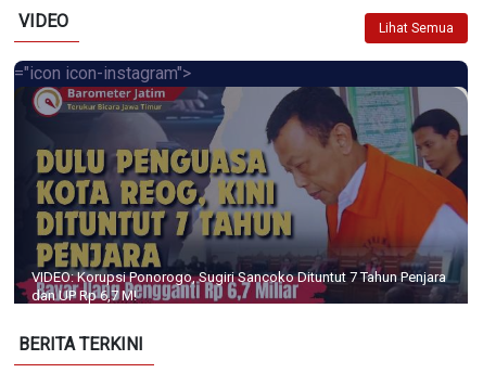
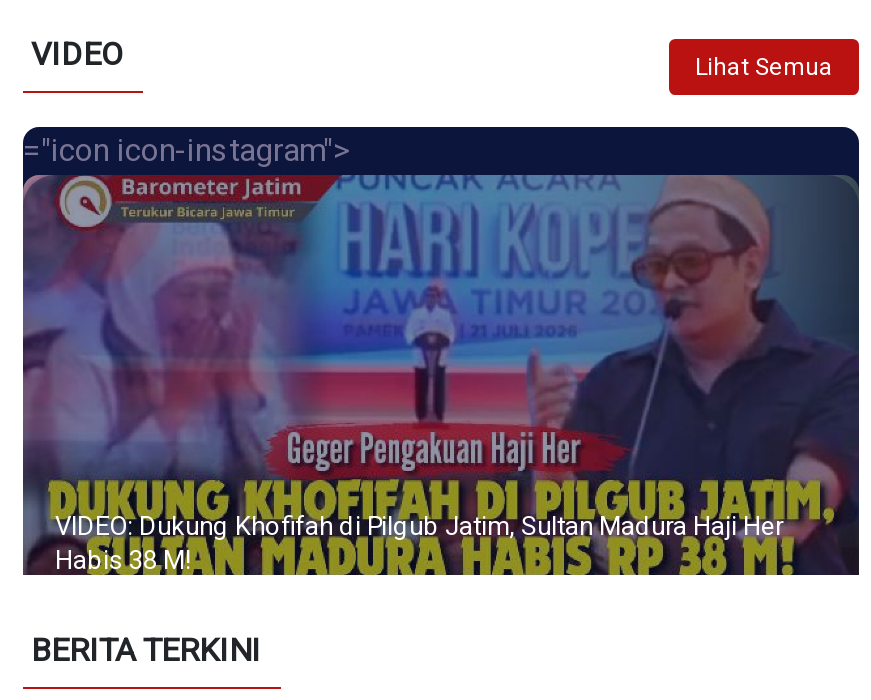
[13,87,468,305] [image] | VIDEO: Korupsi Ponorogo, Sugiri Sancoko Dituntut 7 Tahun Penjara | dan UP Rp 6,7 M! -> [21,173,859,577] [image] | VIDEO: Dukung Khofifah di Pilgub Jatim, Sultan Madura Haji Her | Habis 38 M!

